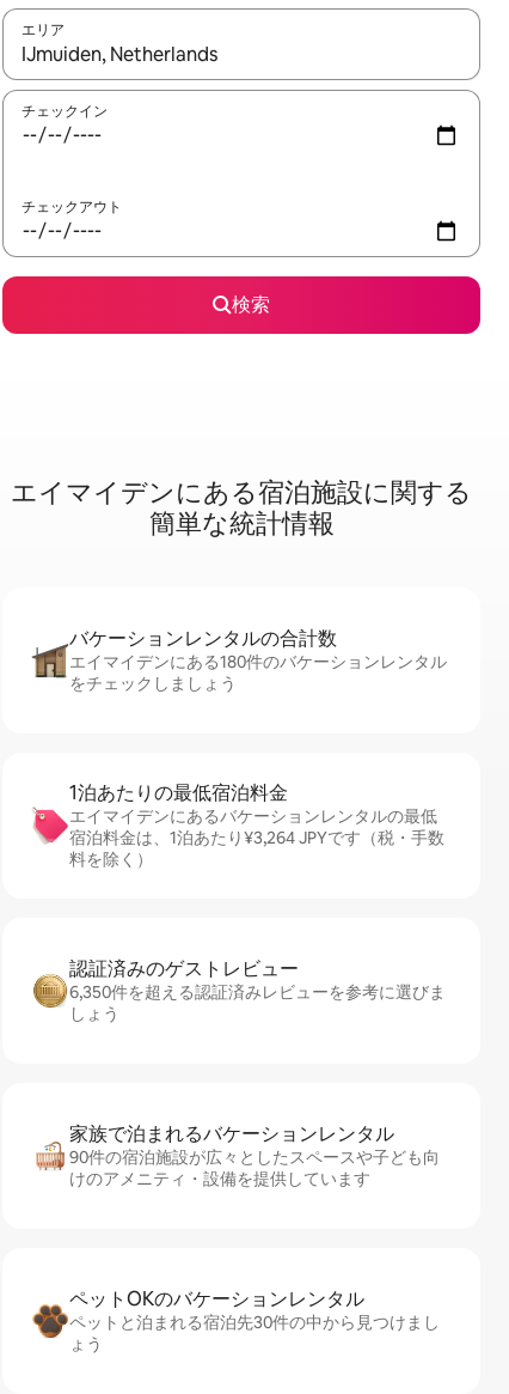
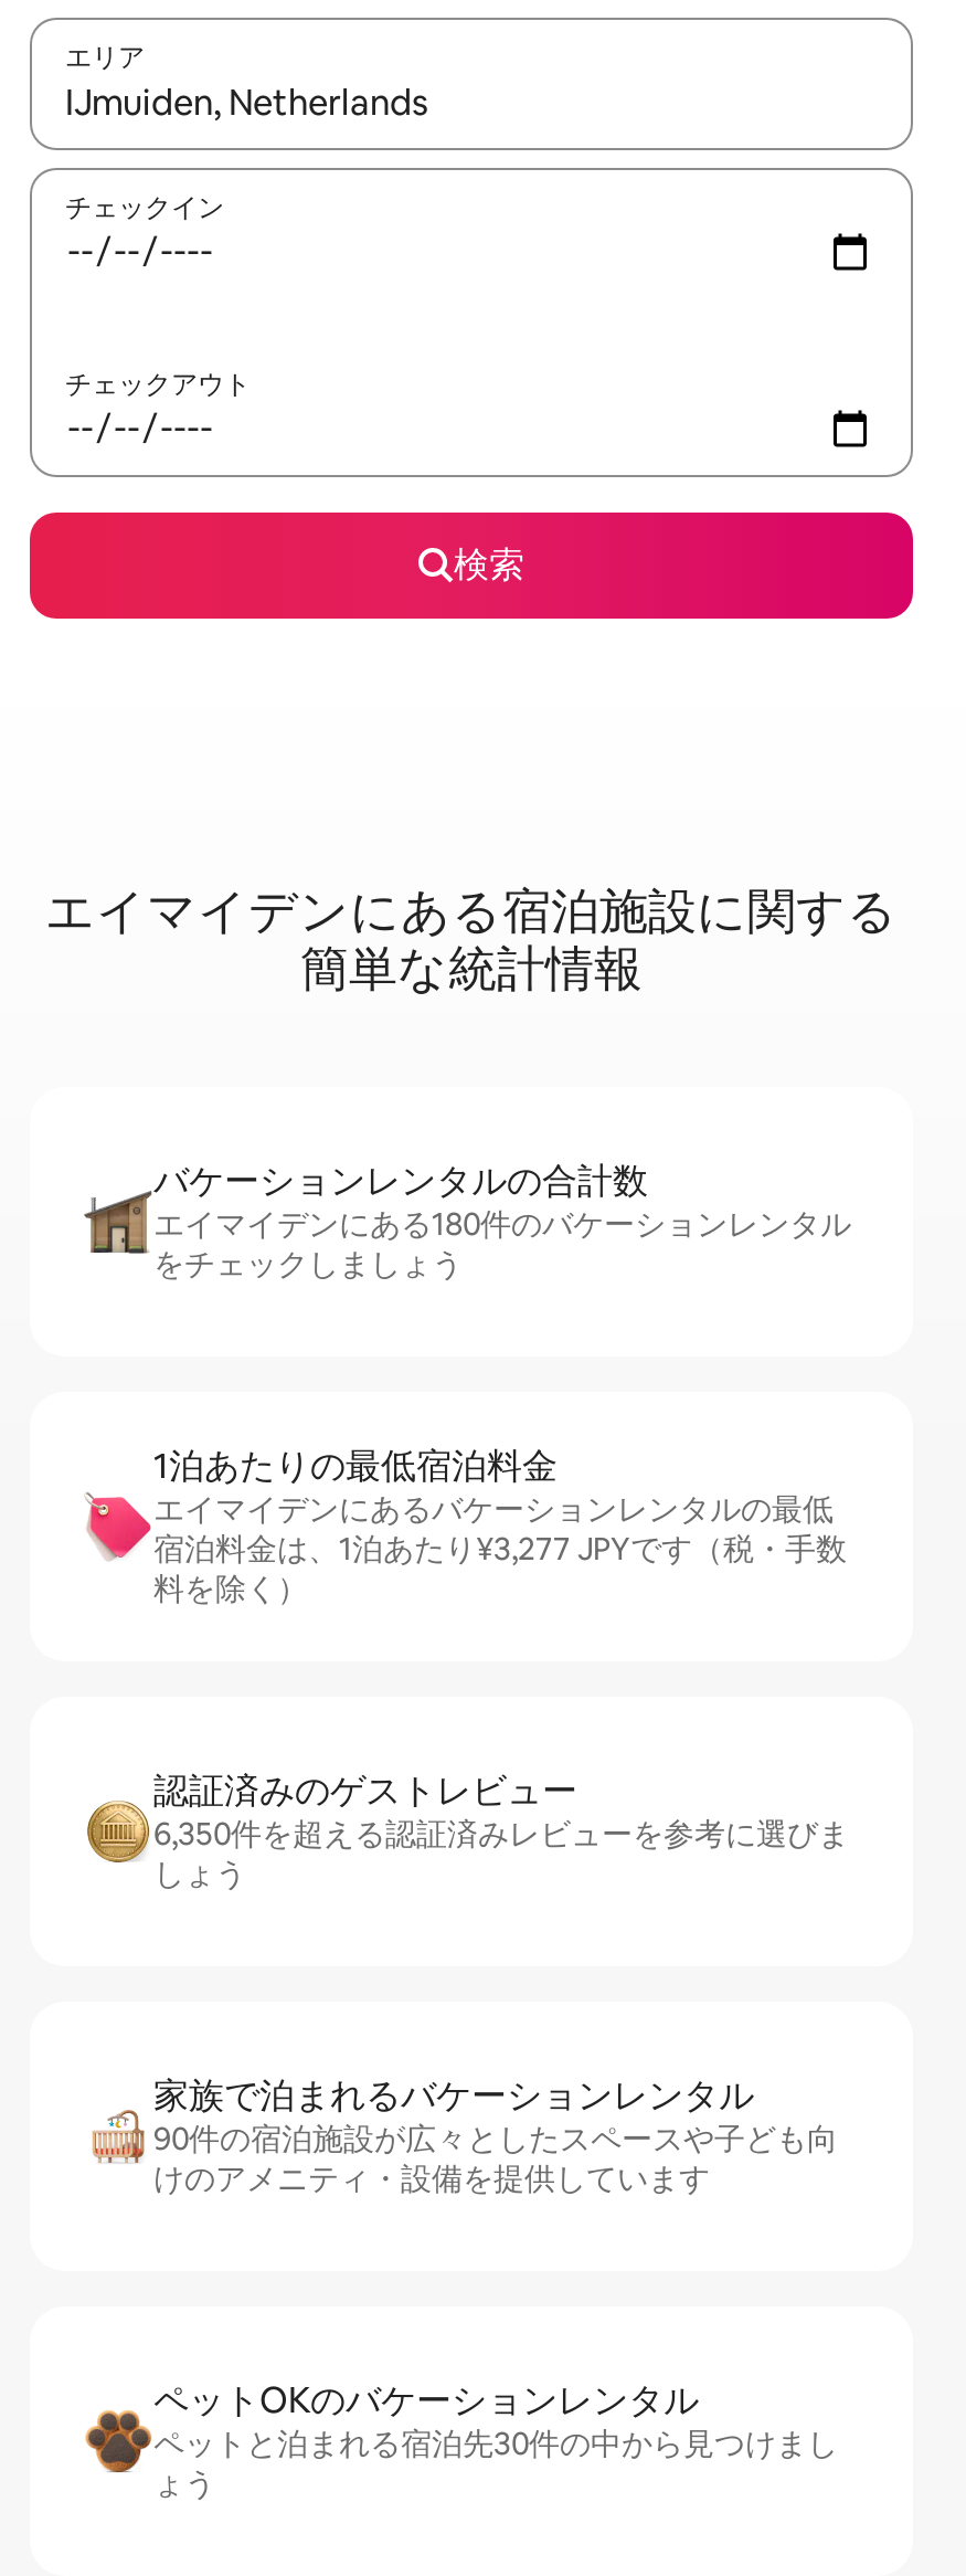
[69,827,444,848] 宿泊料金は、1泊あたり¥3,264 JPYです（税・手数 -> [153,1529,847,1569] 宿泊料金は、1泊あたり¥3,277 JPYです（税・手数

